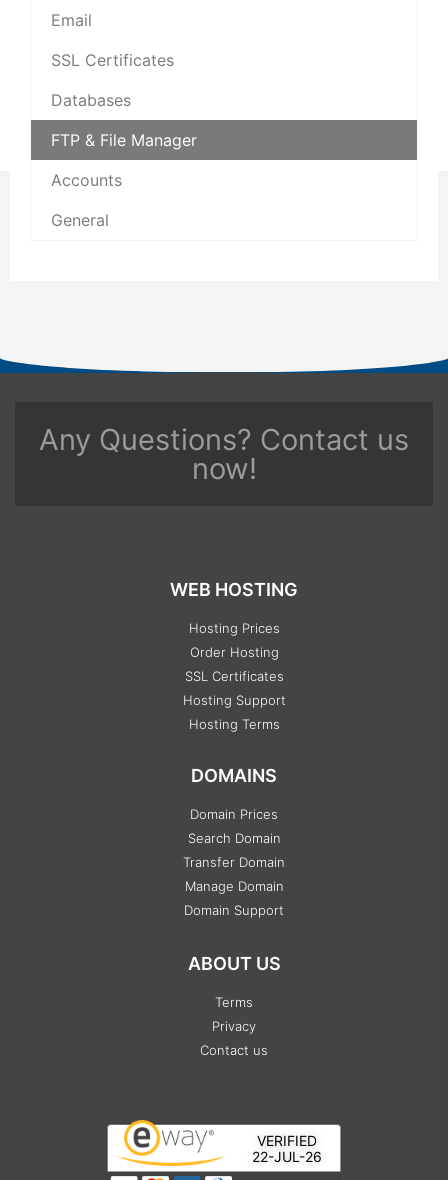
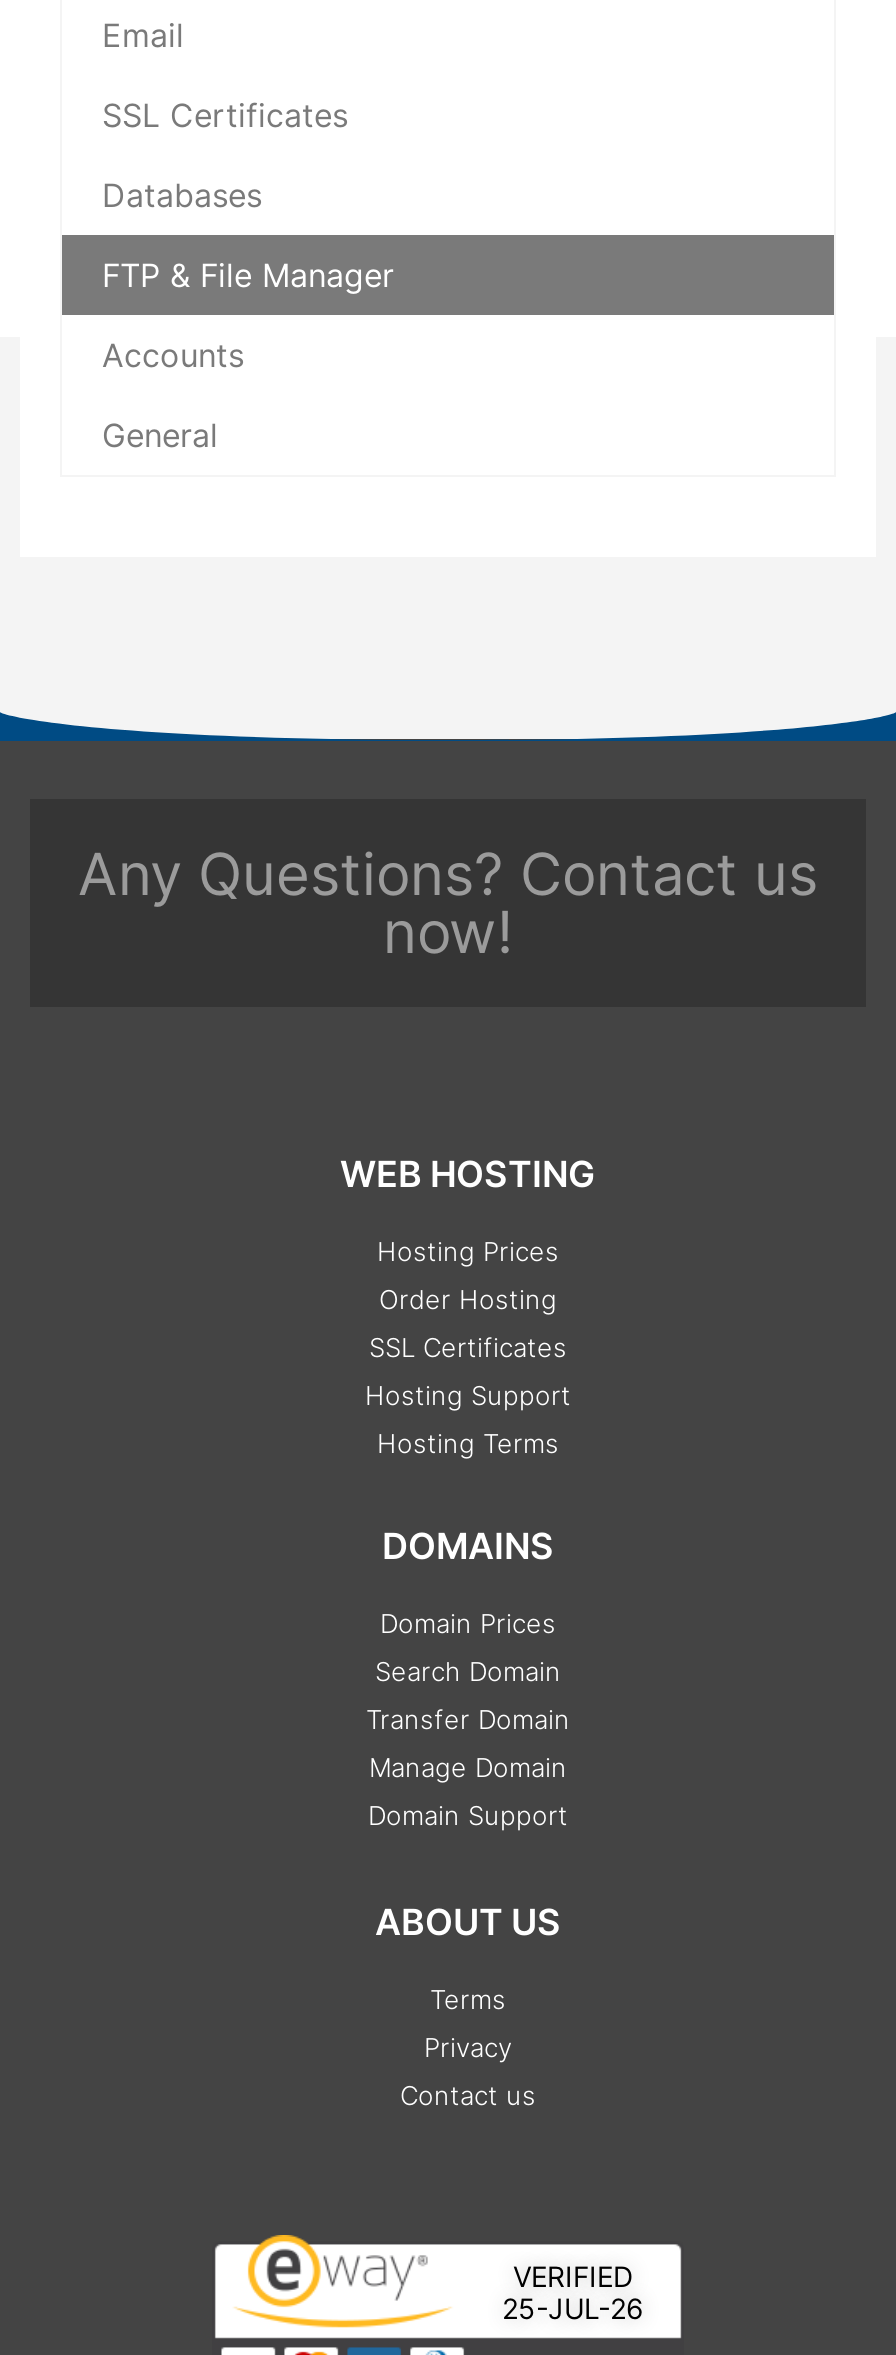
[252,1147,322,1164] 22-JUL-26 -> [502,2290,644,2324] 25-JUL-26

